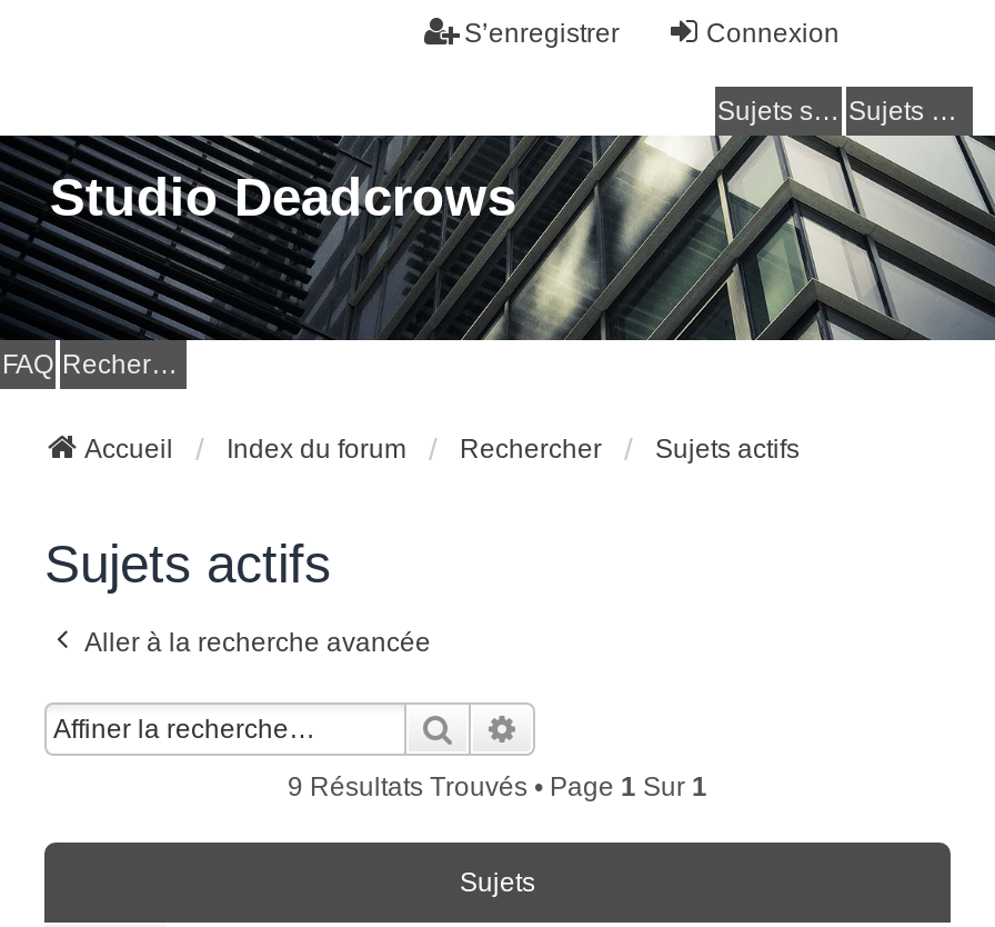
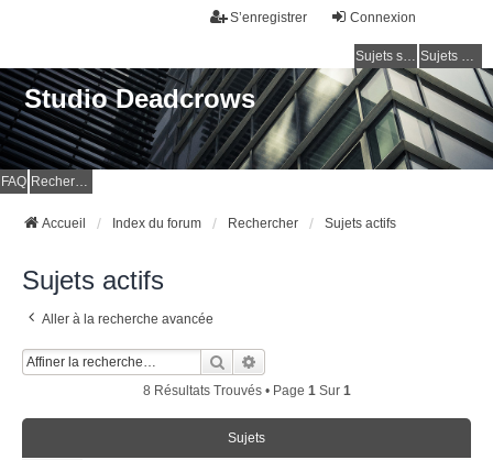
[288,771,707,802] 9 Résultats Trouvés • Page 1 Sur 1 -> [143,383,350,398] 8 Résultats Trouvés • Page 1 Sur 1

